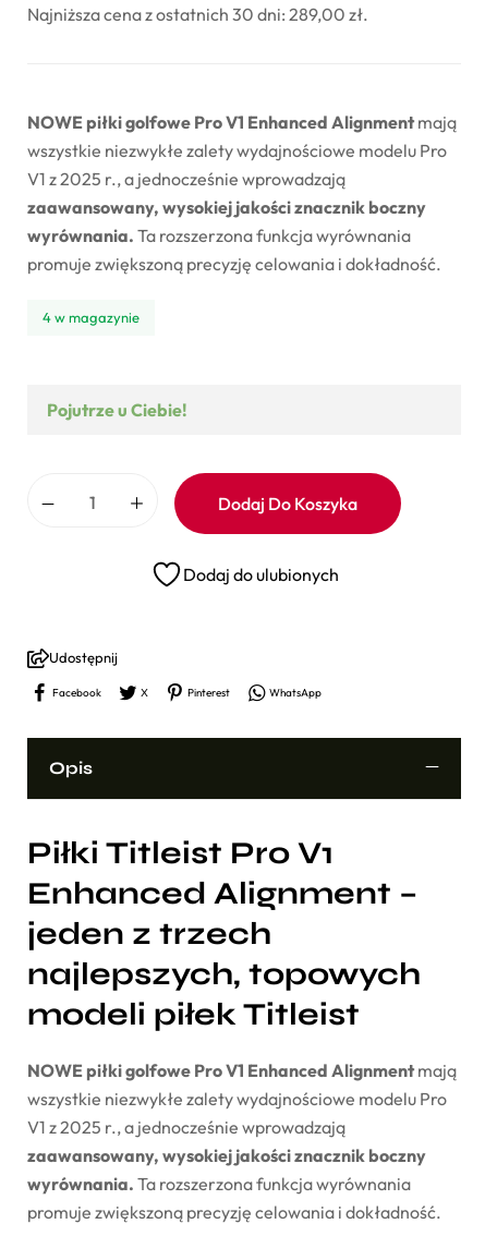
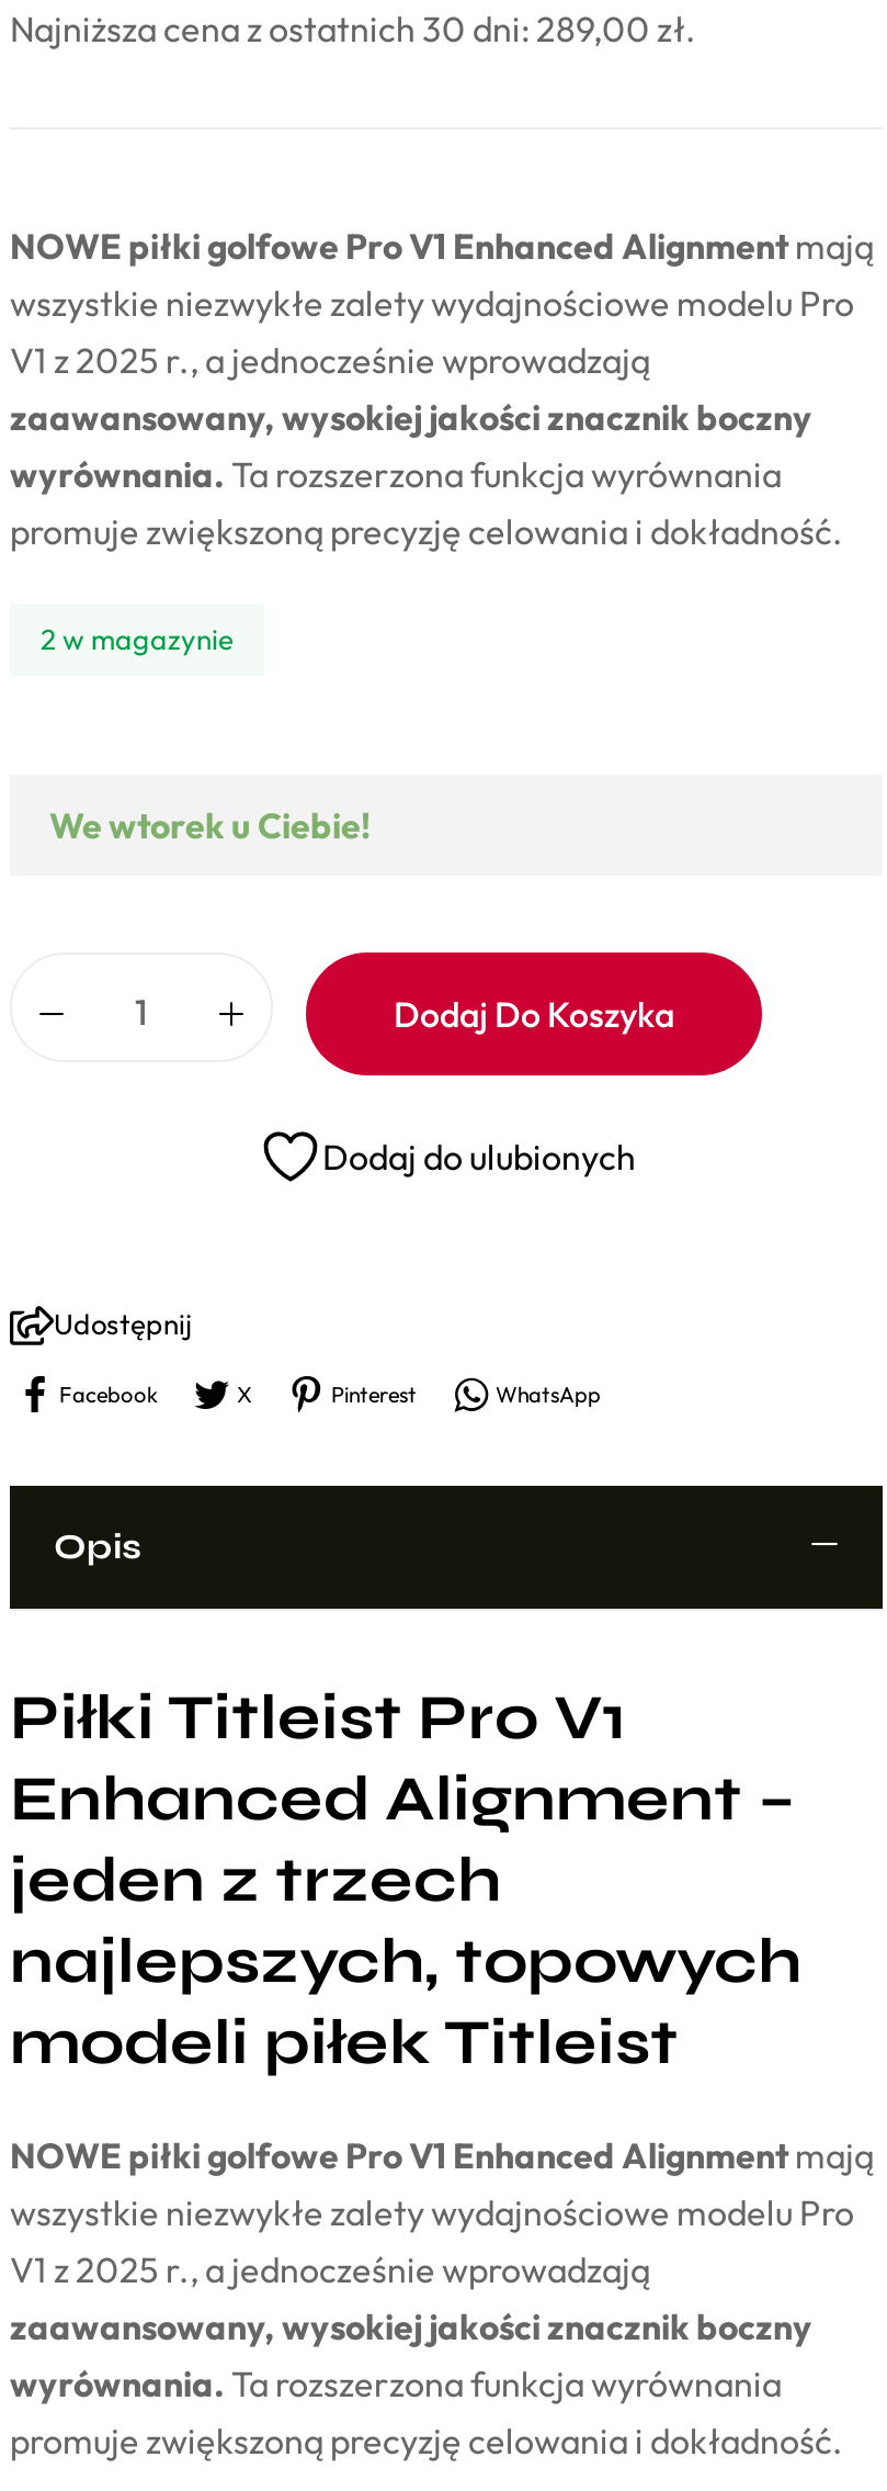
[43,309,140,326] 4 w magazynie -> [41,622,234,657] 2 w magazynie
[47,399,187,421] Pojutrze u Ciebie! -> [49,804,372,848] We wtorek u Ciebie!

